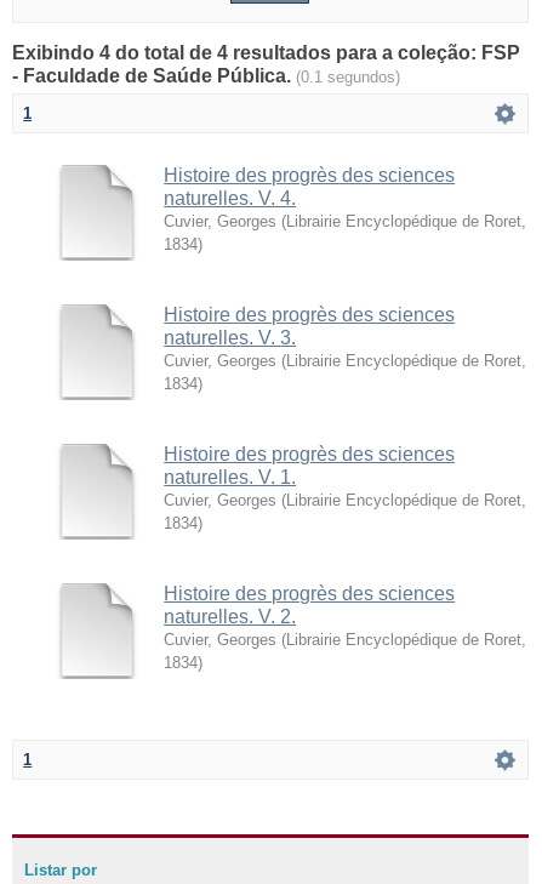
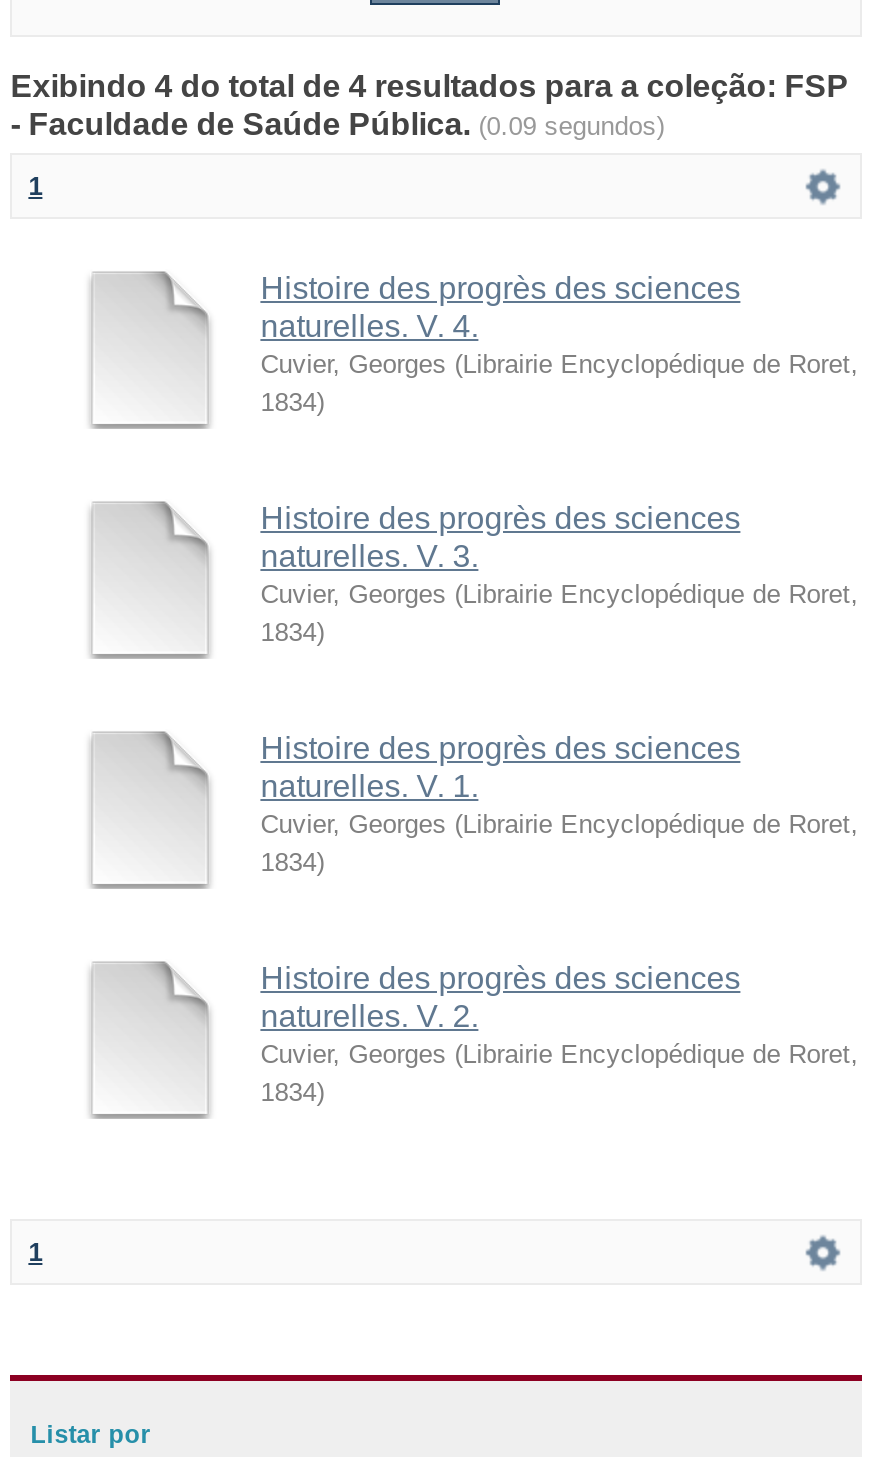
[12,65,400,86] - Faculdade de Saúde Pública. (0.1 segundos) -> [10,107,664,141] - Faculdade de Saúde Pública. (0.09 segundos)

